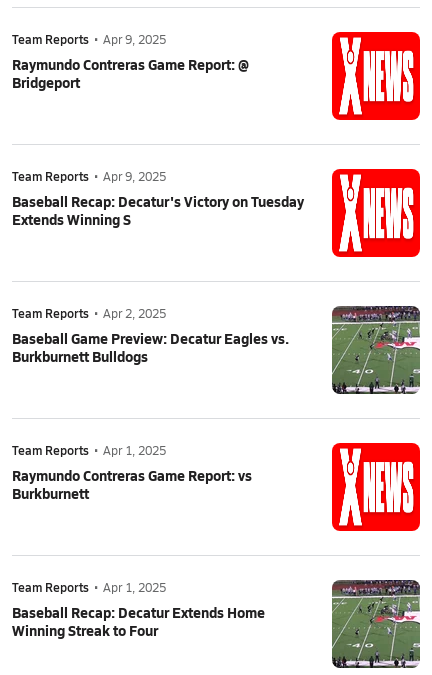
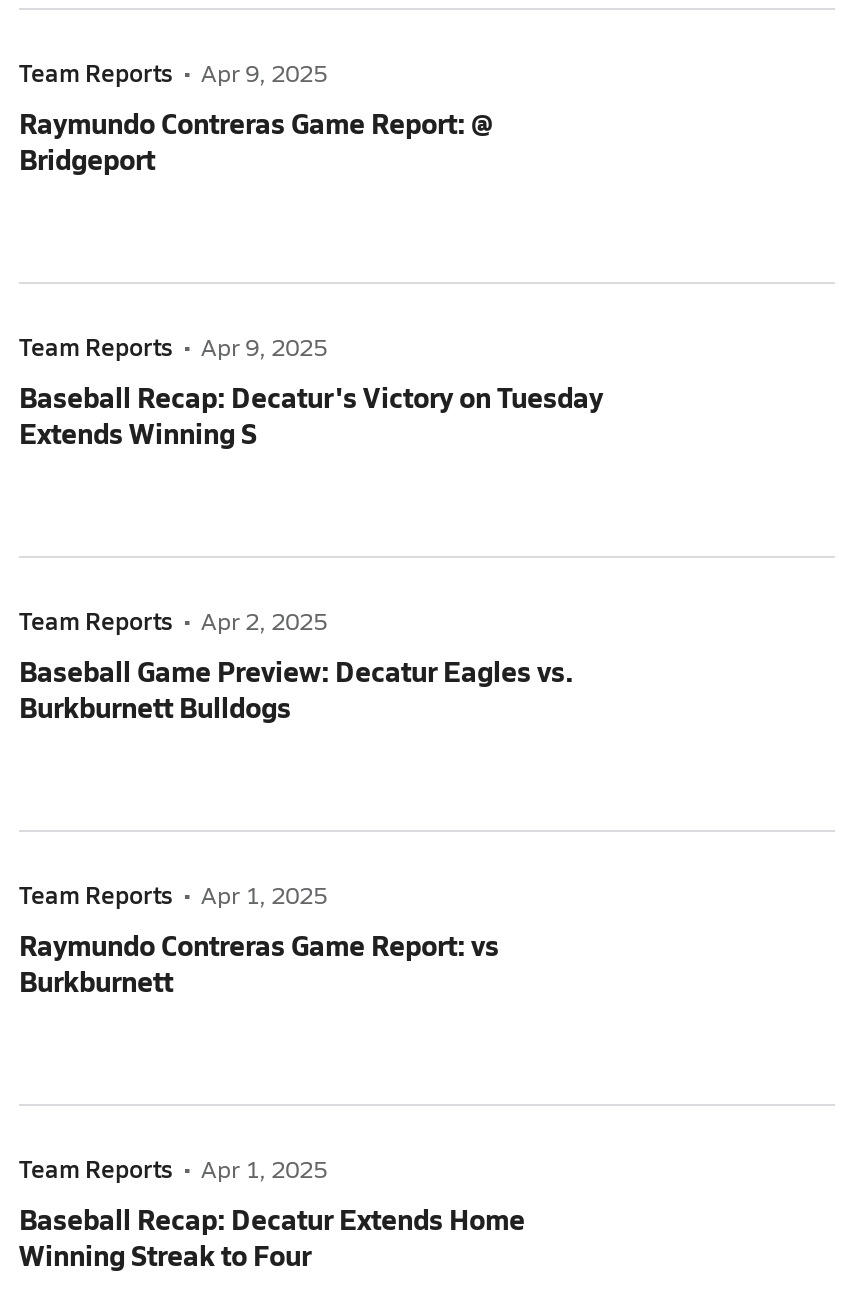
[331,31,421,121] [image] -> none
[331,168,421,258] [image] -> none
[331,305,421,395] [image] -> none
[331,442,421,532] [image] -> none
[331,579,421,669] [image] -> none

